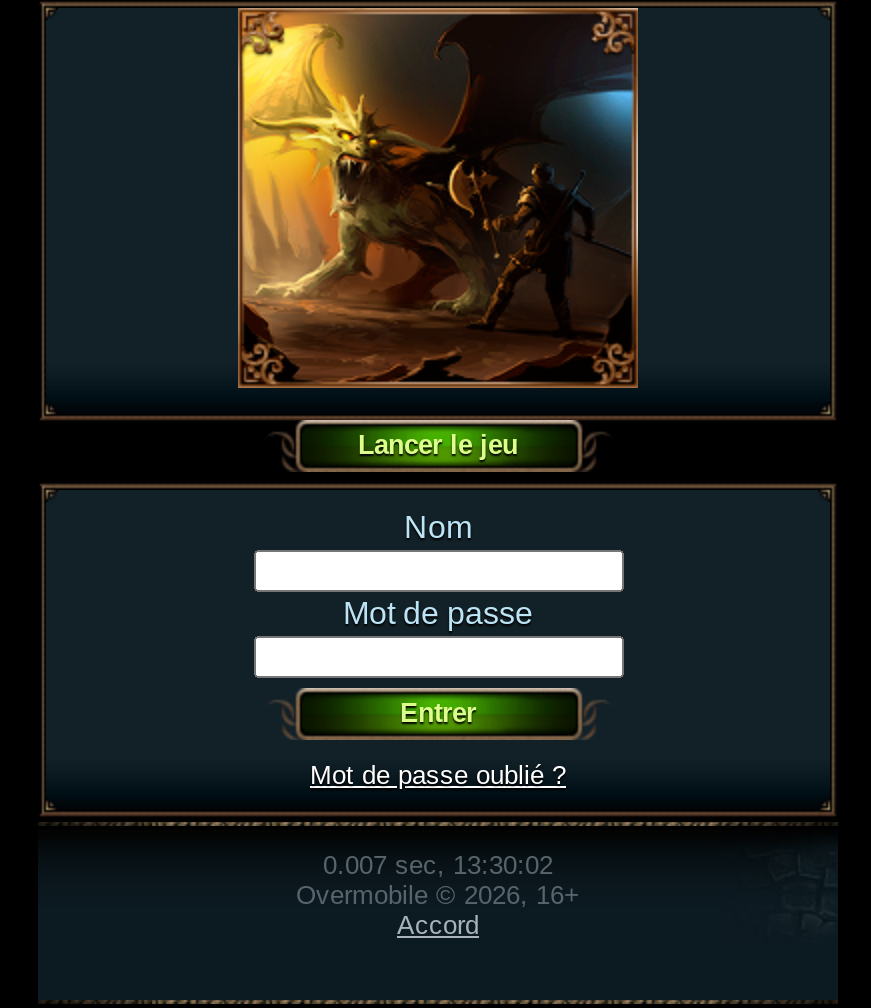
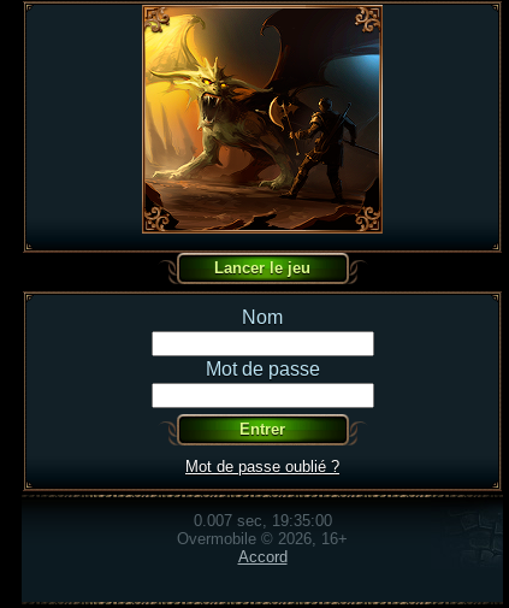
[323,849,553,879] 0.007 sec, 13:30:02 -> [193,511,332,529] 0.007 sec, 19:35:00

